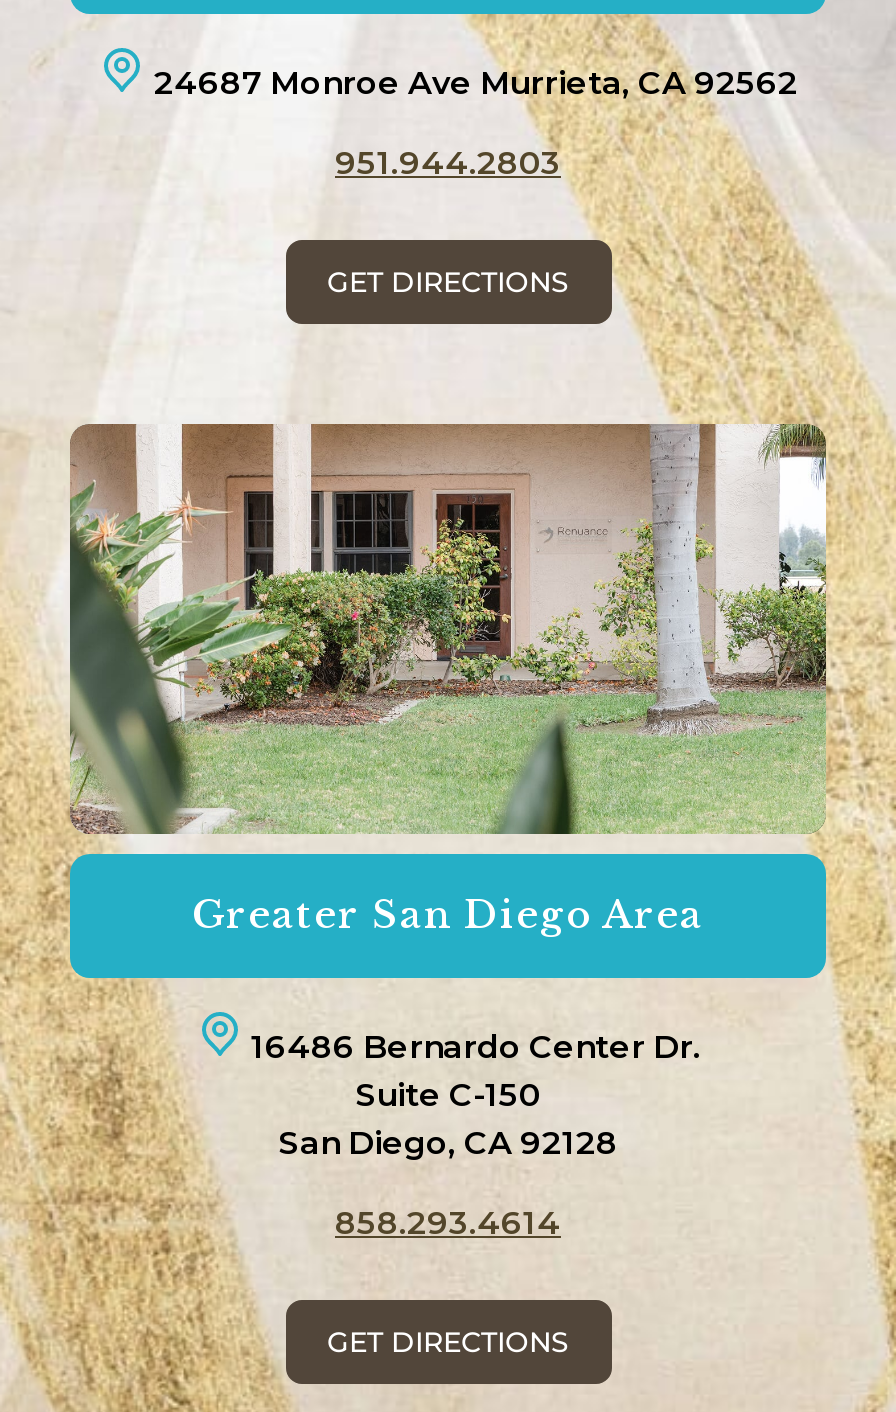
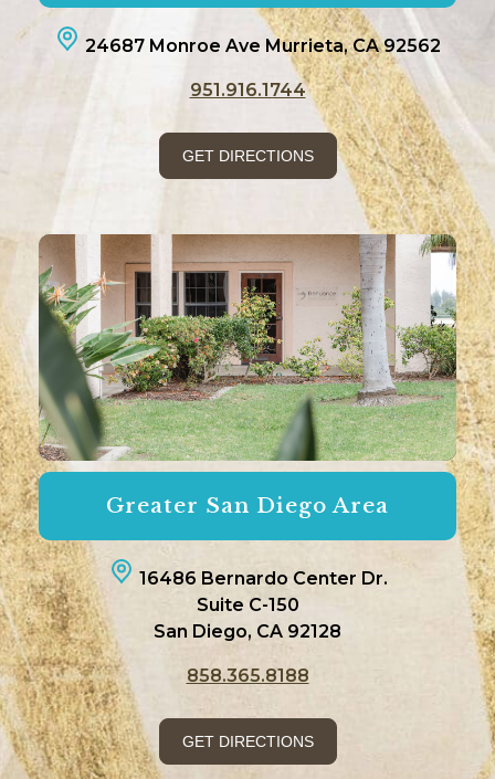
[335,143,561,181] 951.944.2803 -> [189,79,306,100] 951.916.1744
[335,1203,561,1241] 858.293.4614 -> [186,665,309,686] 858.365.8188

